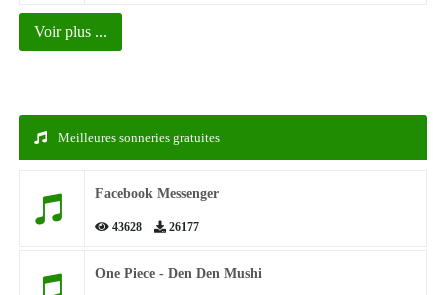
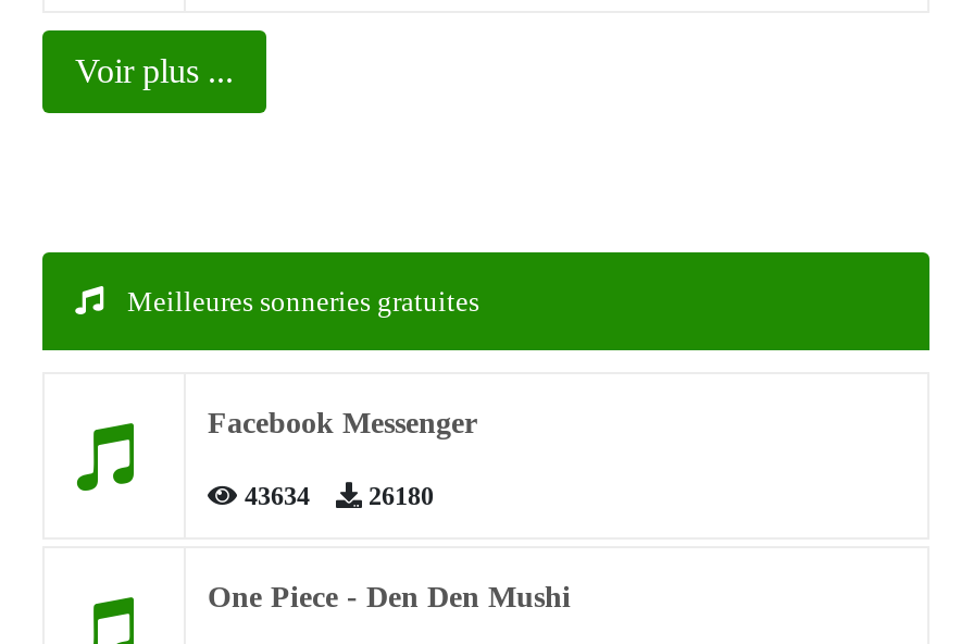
[109,220,142,233] 43628 -> [238,481,310,509] 43634
[166,220,199,233] 26177 -> [362,481,434,509] 26180

